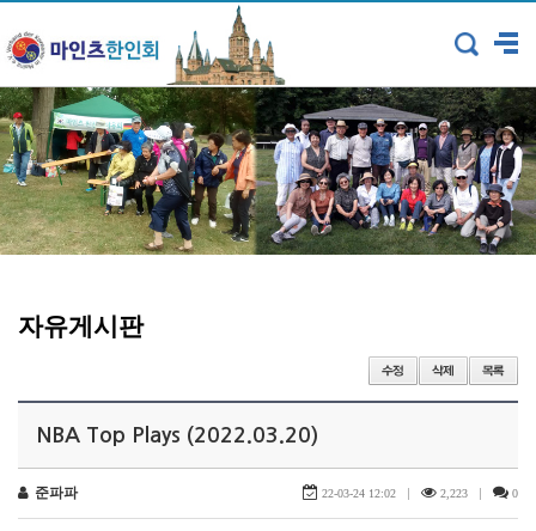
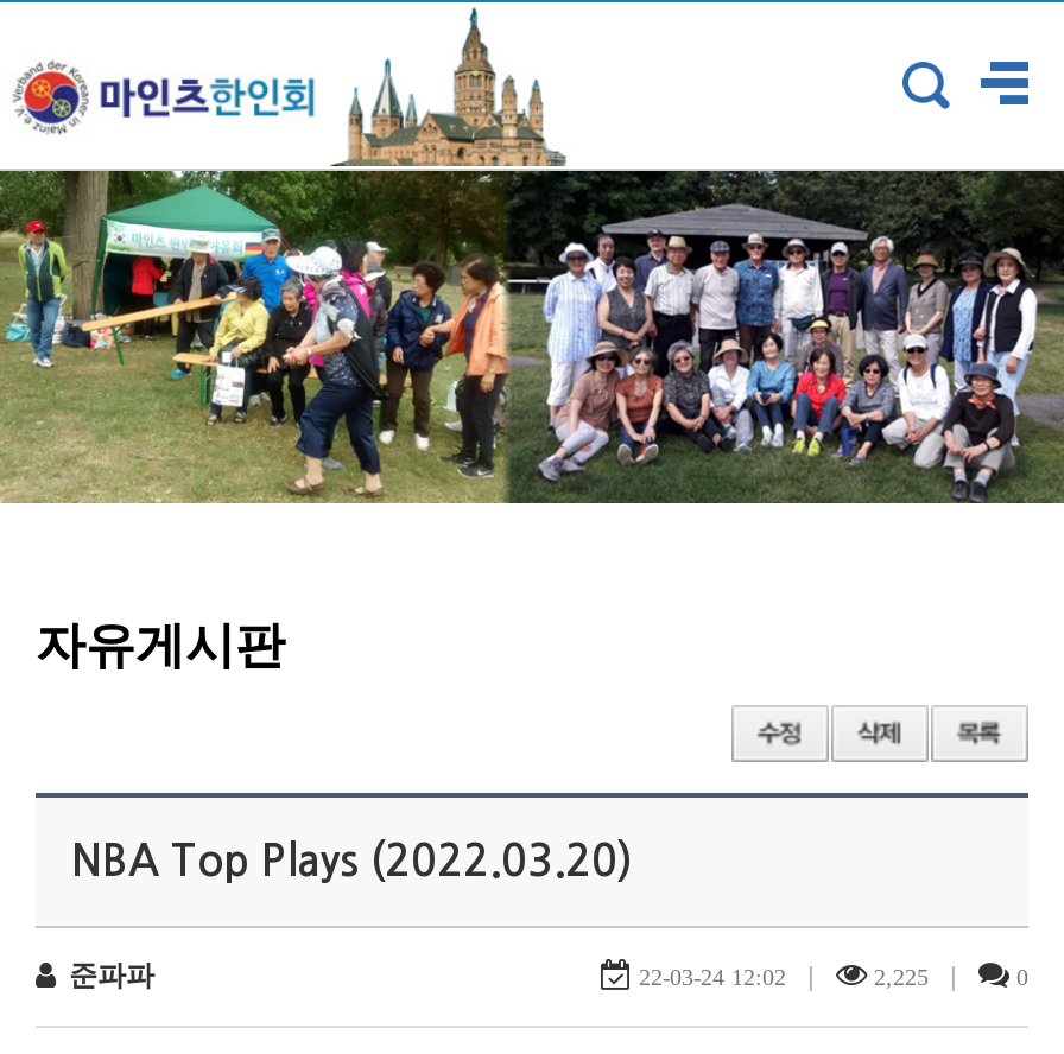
[440,487,468,500] 2,223 -> [874,965,929,991] 2,225

